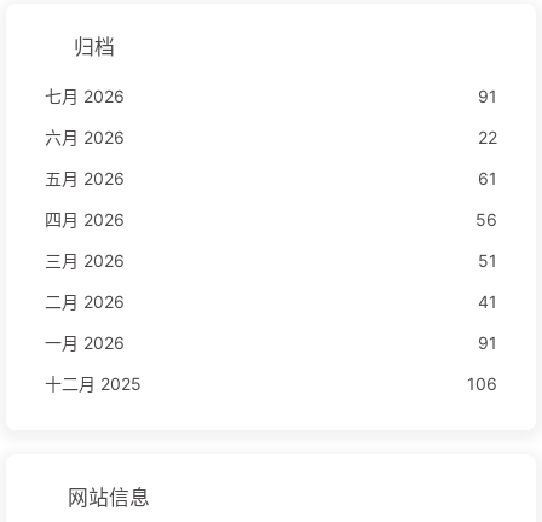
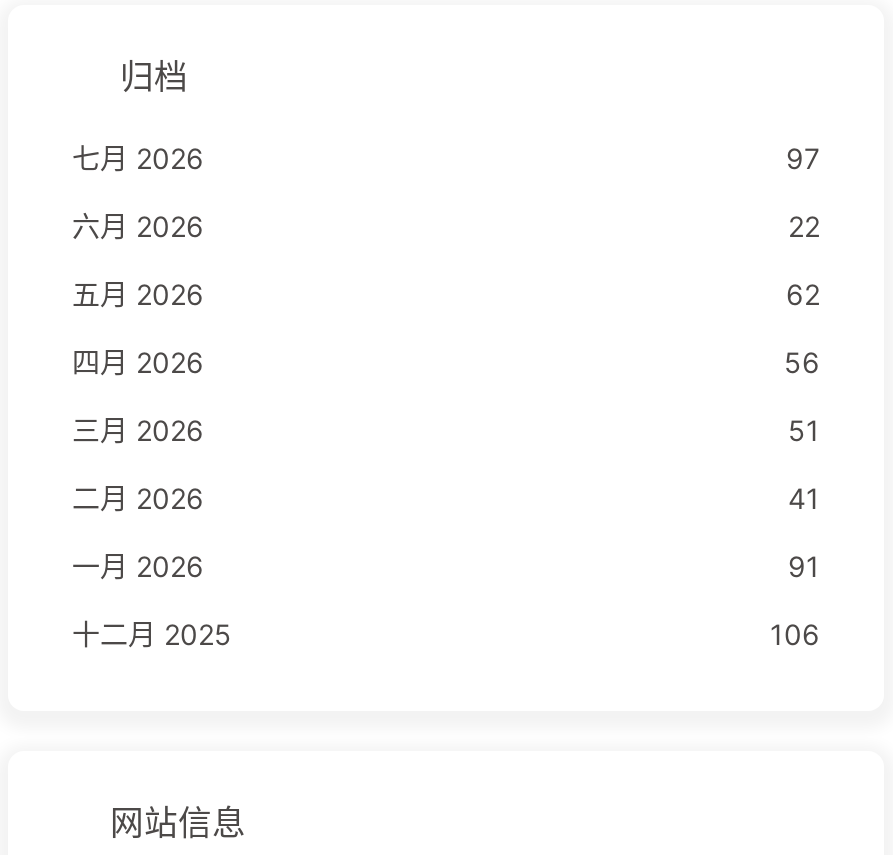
[478,86,497,106] 91 -> [786,141,820,175] 97
[478,168,497,188] 61 -> [786,277,820,311] 62

